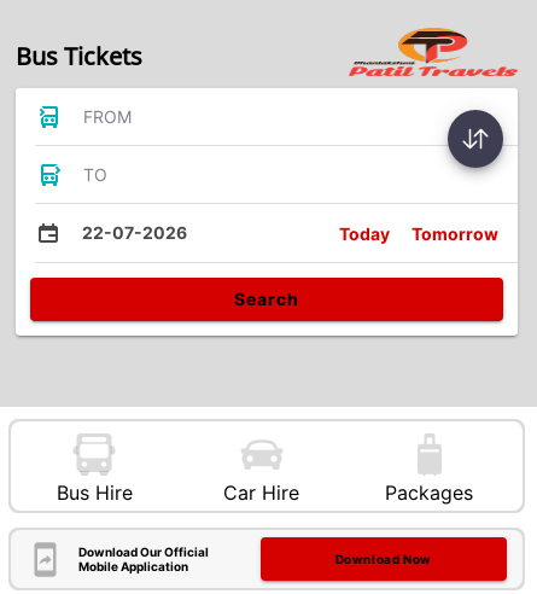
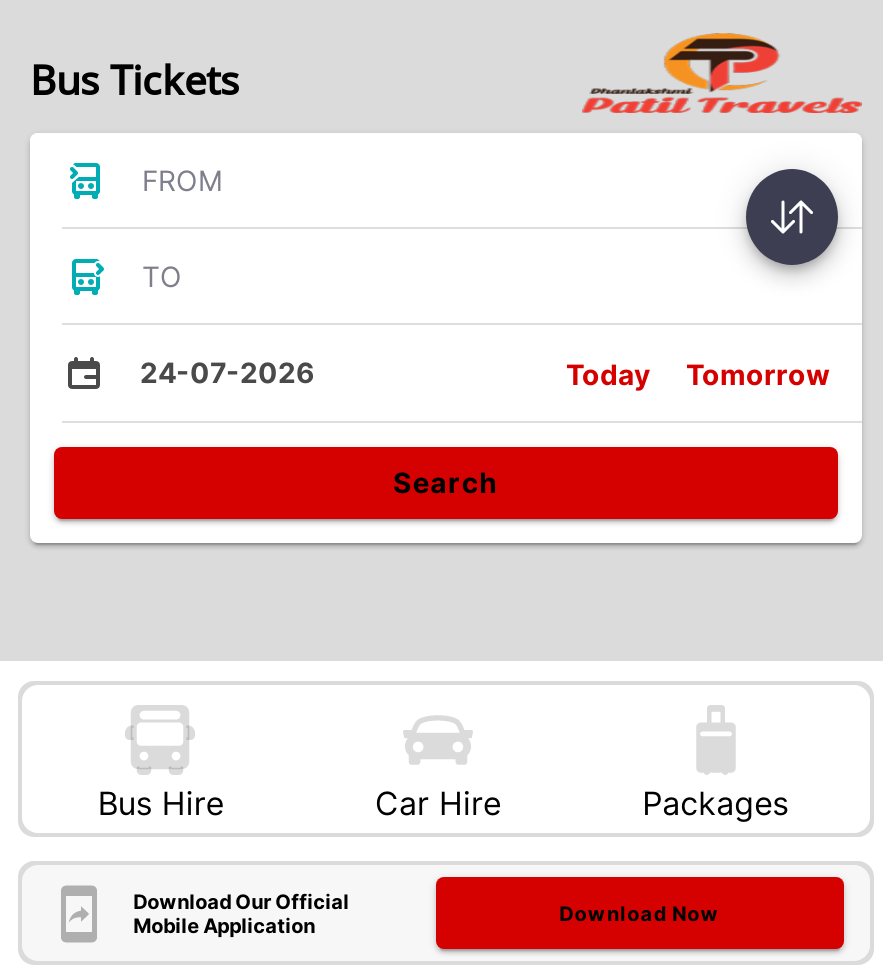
[82,222,187,243] 22-07-2026 -> [140,355,314,389] 24-07-2026

